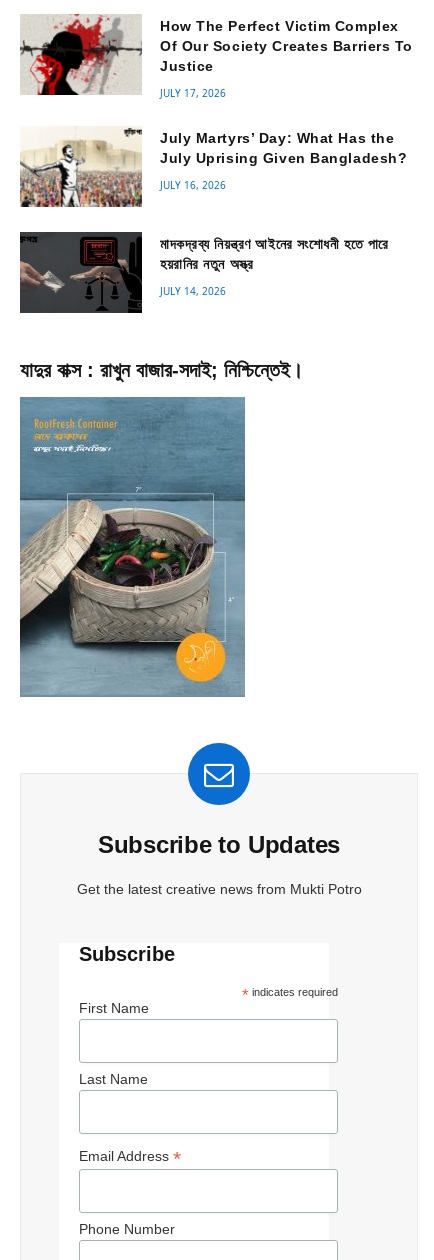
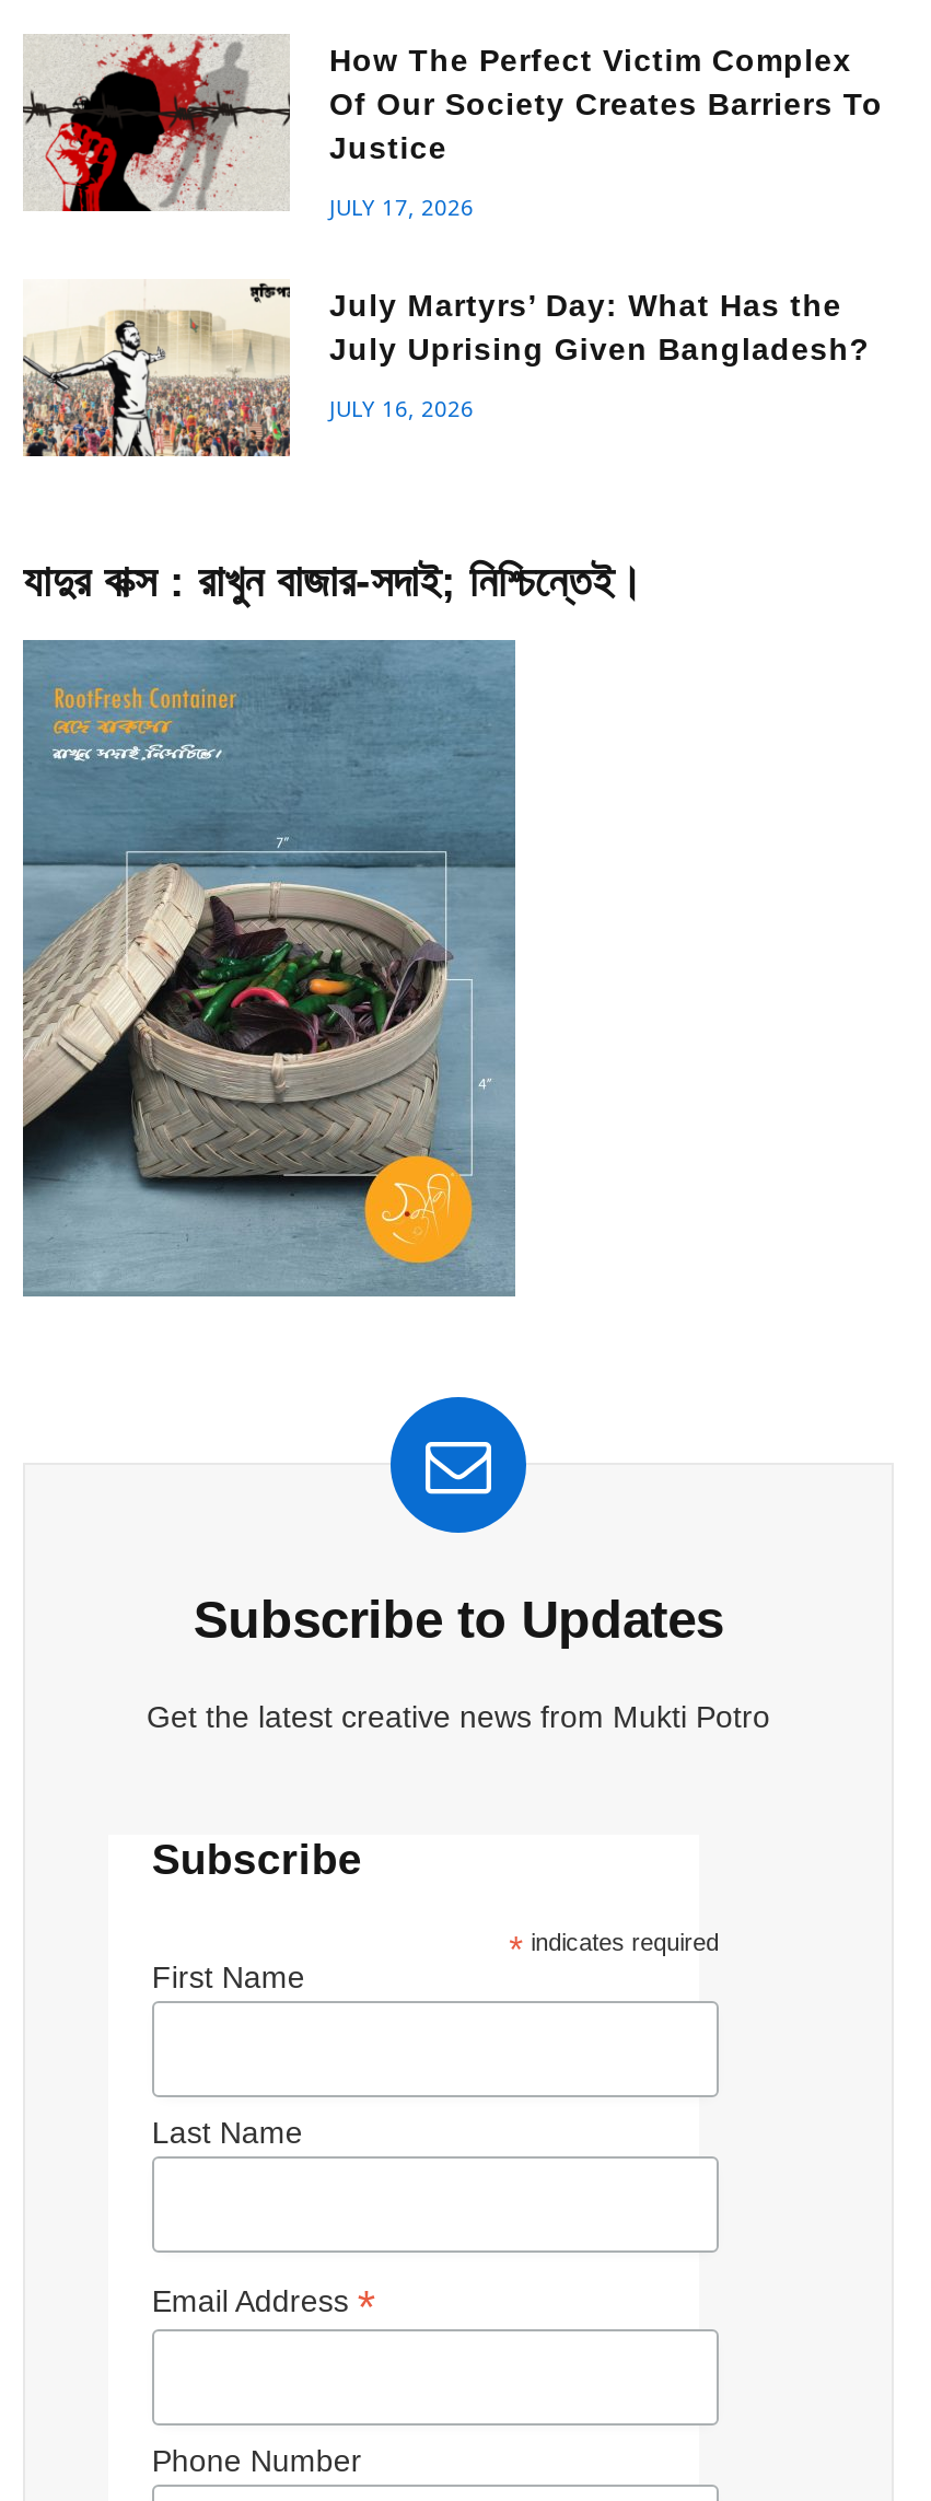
[19,231,389,314] [image] | মাদকদ্রব্য নিয়ন্ত্রণ আইনের সংশোধনী হতে পারে | হয়রানির নতুন অস্ত্র | JULY 14, 2026 -> none

